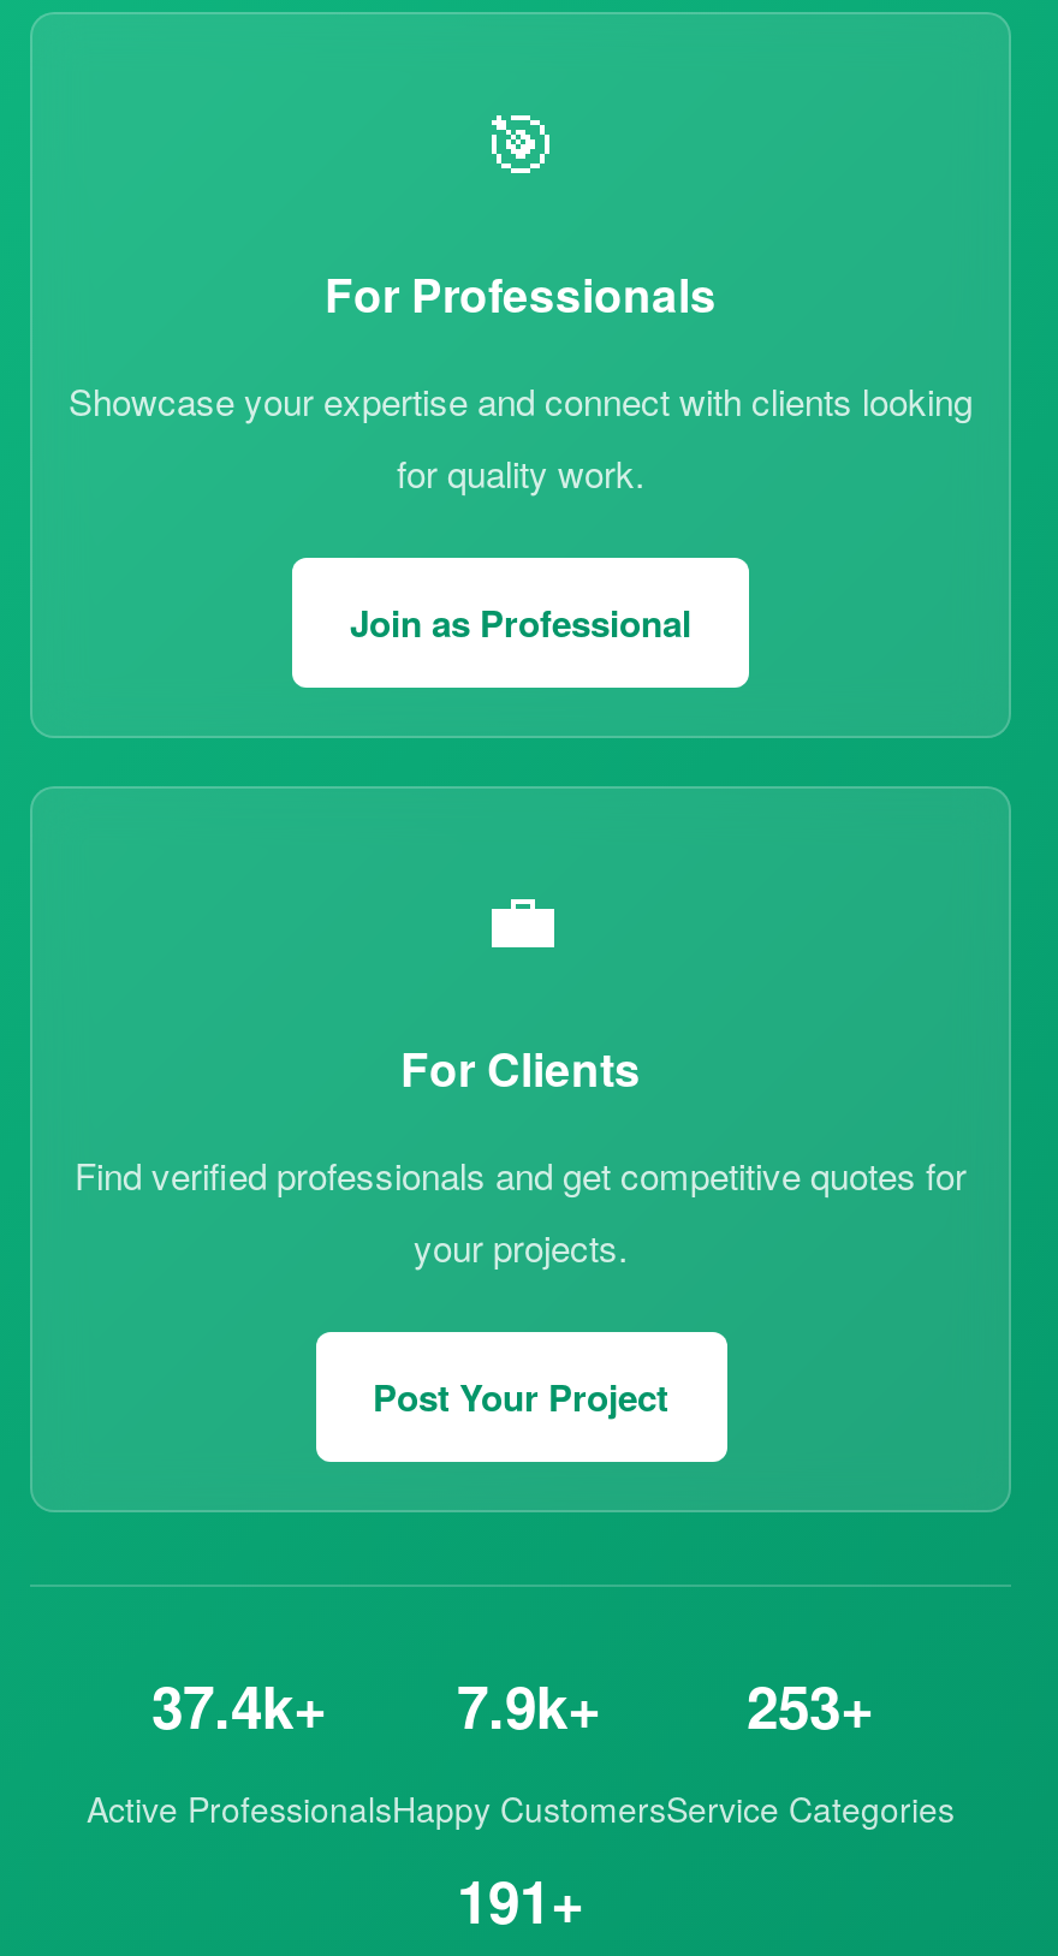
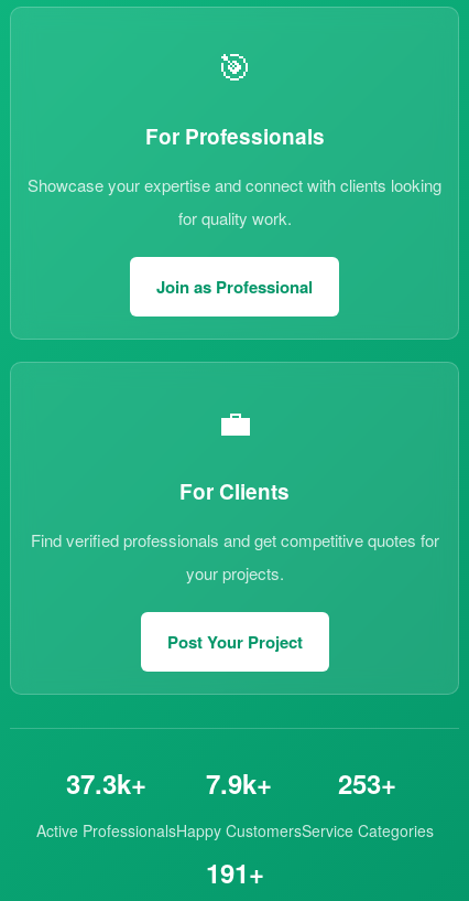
[151,1664,874,1746] 37.4k+ 7.9k+ 253+ -> [66,764,396,802] 37.3k+ 7.9k+ 253+

